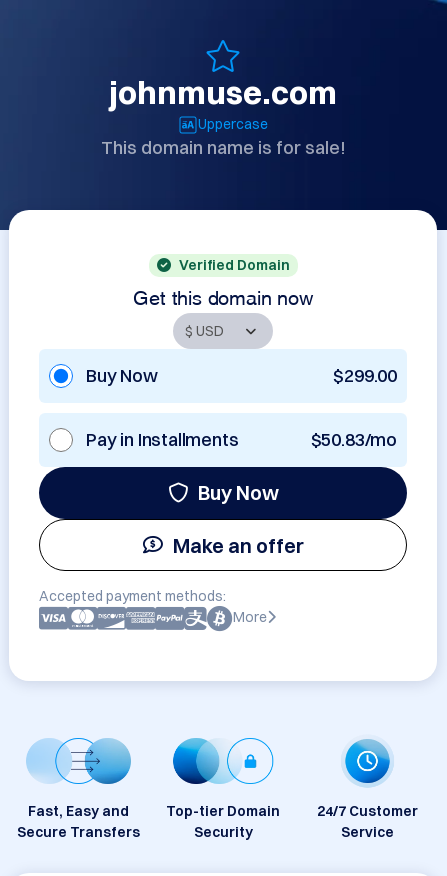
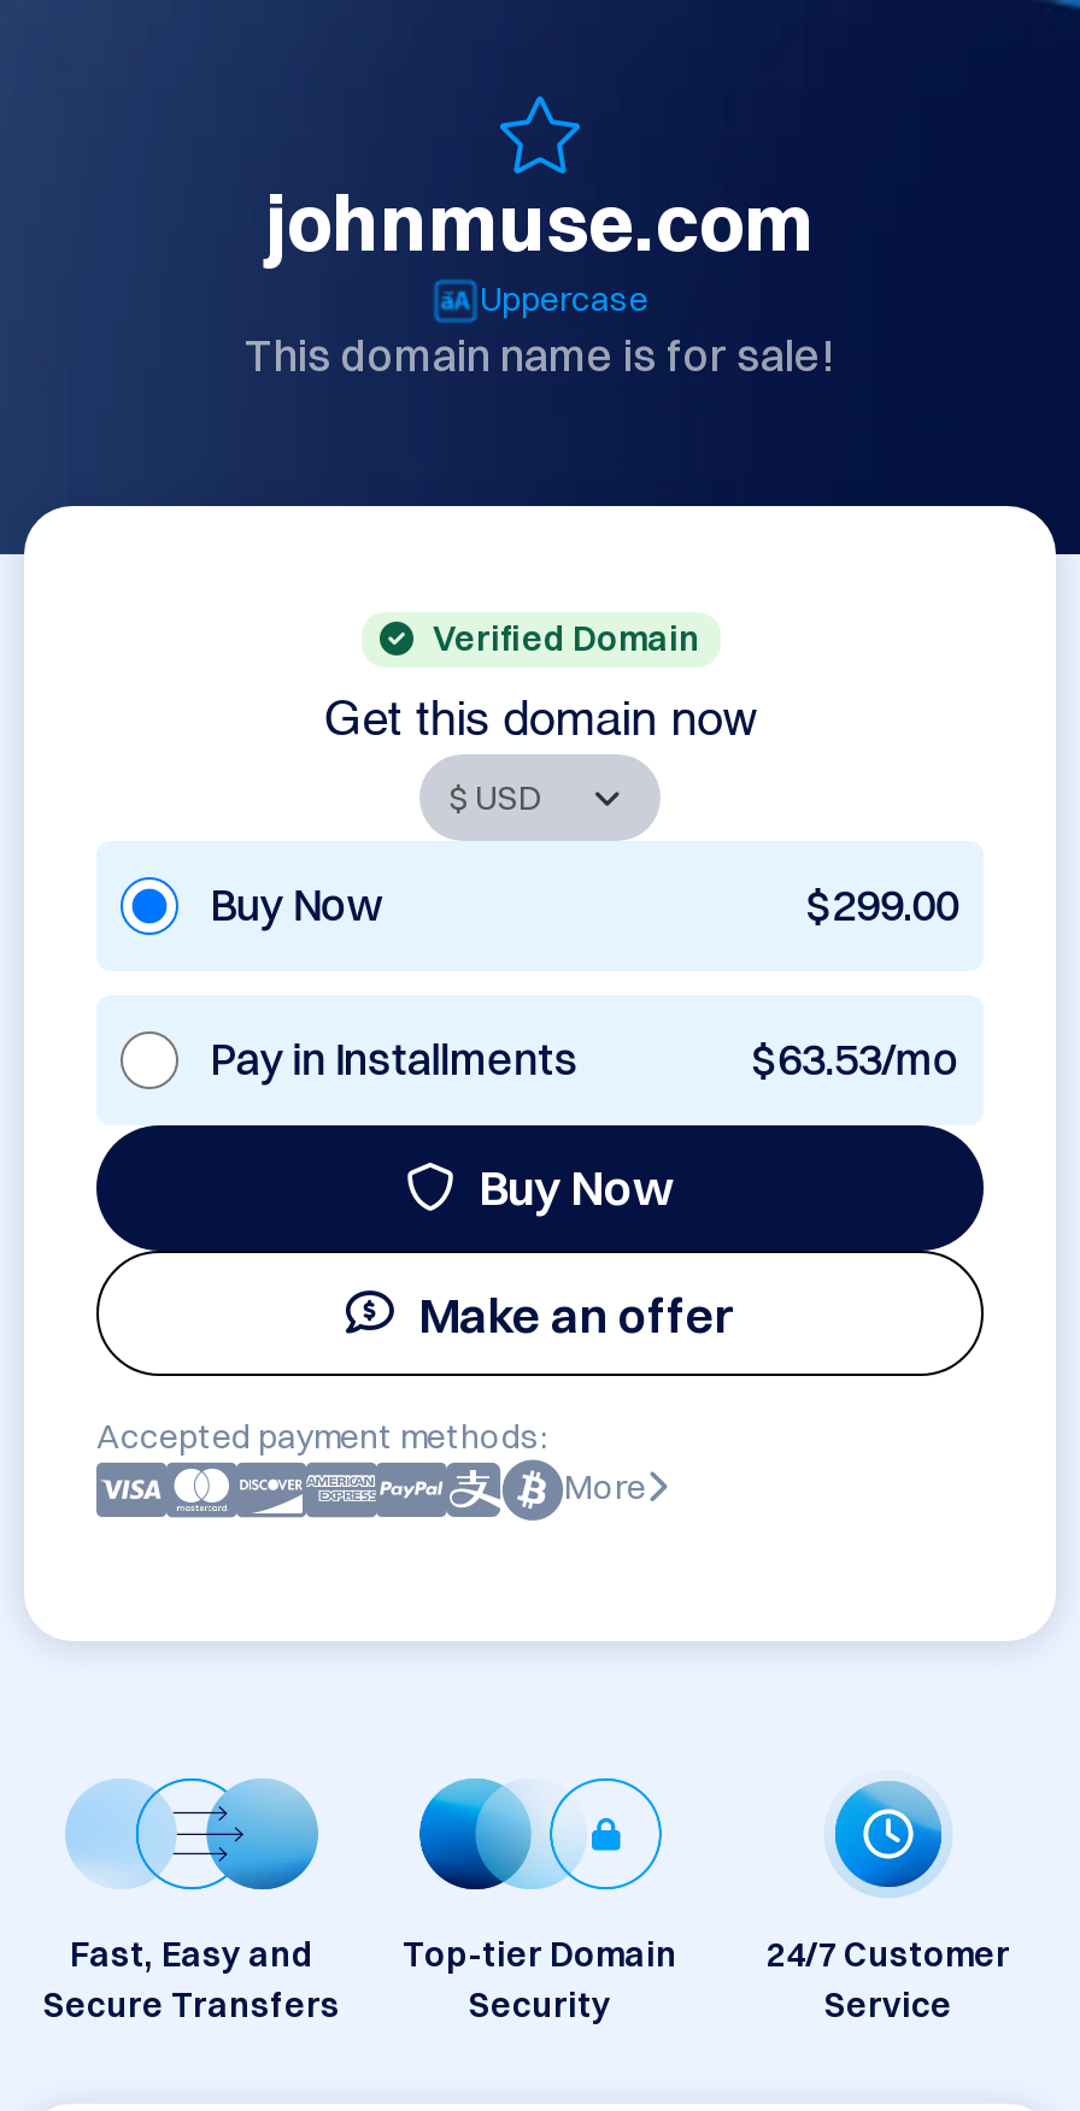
[311,428,397,451] $50.83/mo -> [751,1031,959,1087] $63.53/mo

